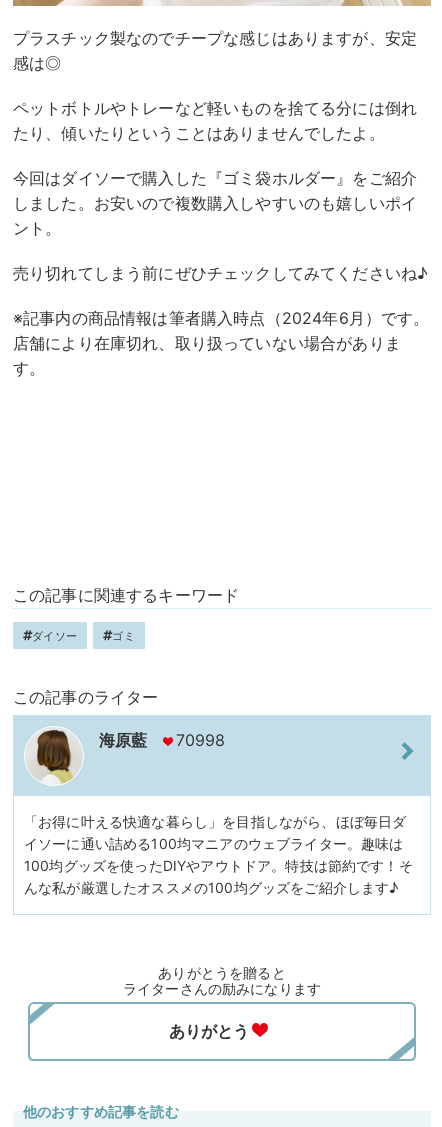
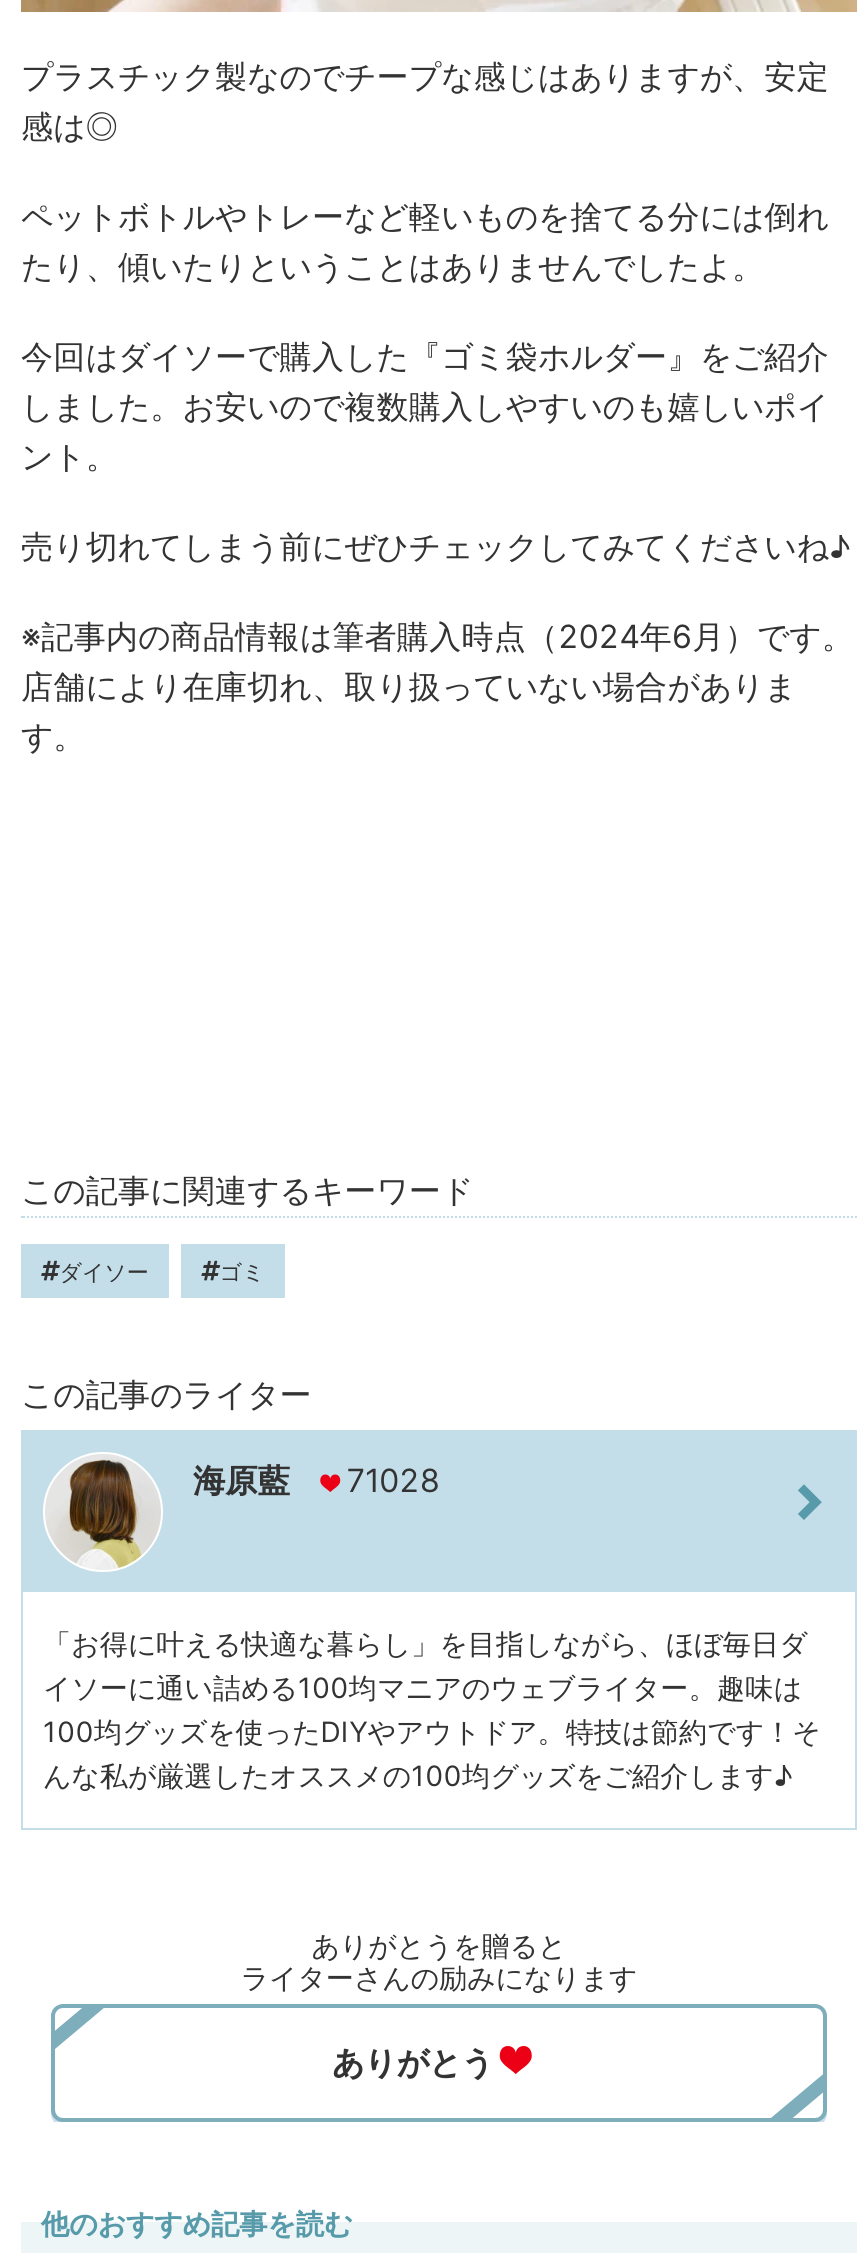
[99,730,226,750] 海原藍 70998 -> [193,1460,440,1500] 海原藍 71028

